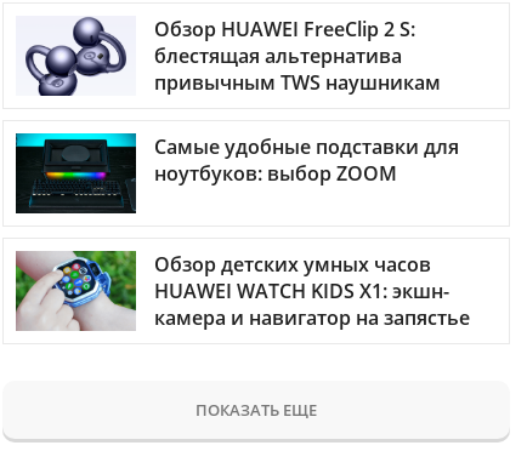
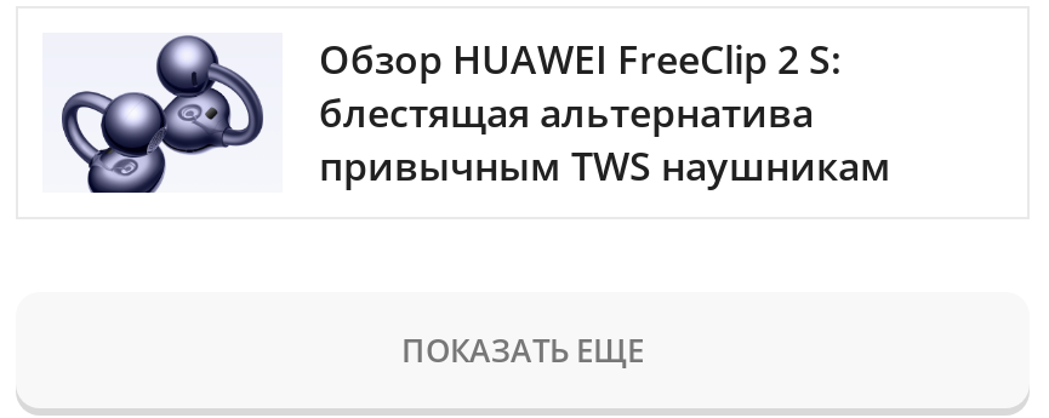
[15,132,470,331] [image] | Самые удобные подставки для | ноутбуков: выбор ZOOM | Обзор детских умных часов | HUAWEI WATCH KIDS X1: экшн- | камера и навигатор на запястье -> none
[15,250,137,332] [image] -> none

